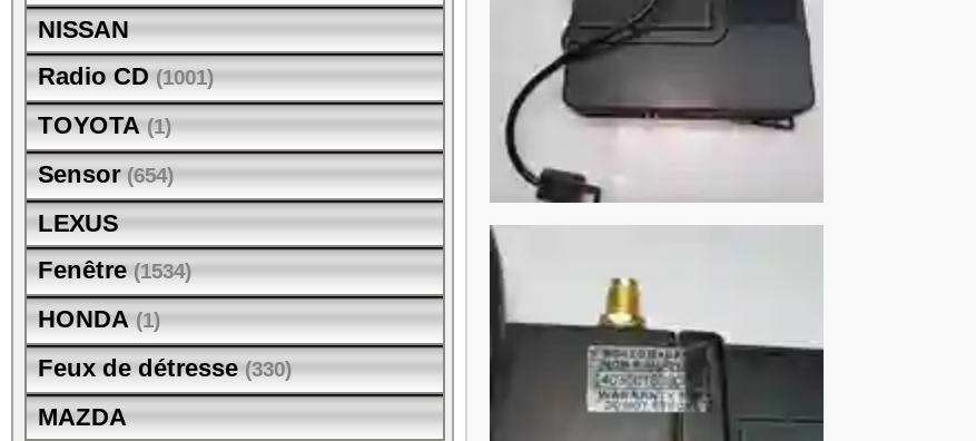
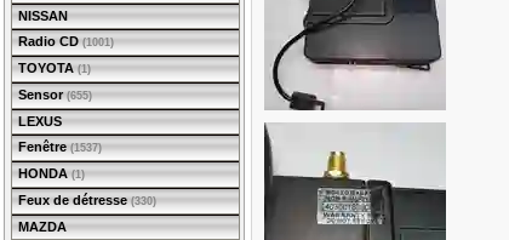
[38,160,174,187] Sensor (654) -> [18,87,92,102] Sensor (655)
[38,256,191,283] Fenêtre (1534) -> [18,139,102,154] Fenêtre (1537)

